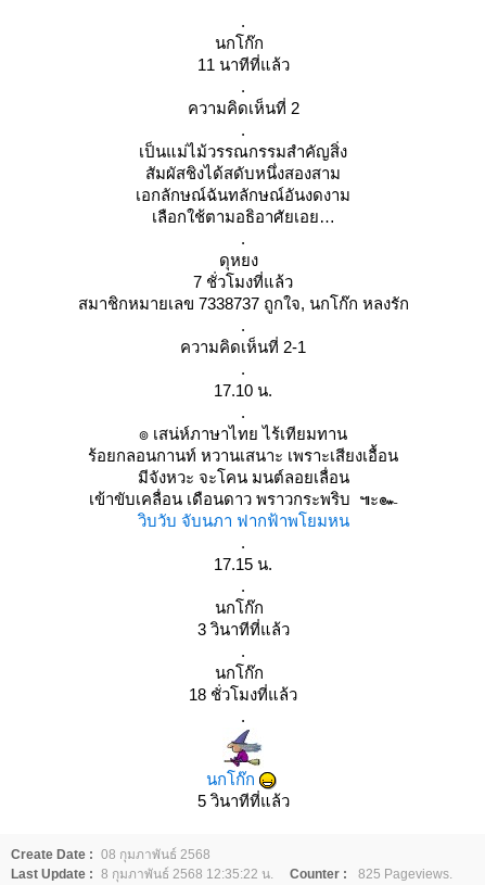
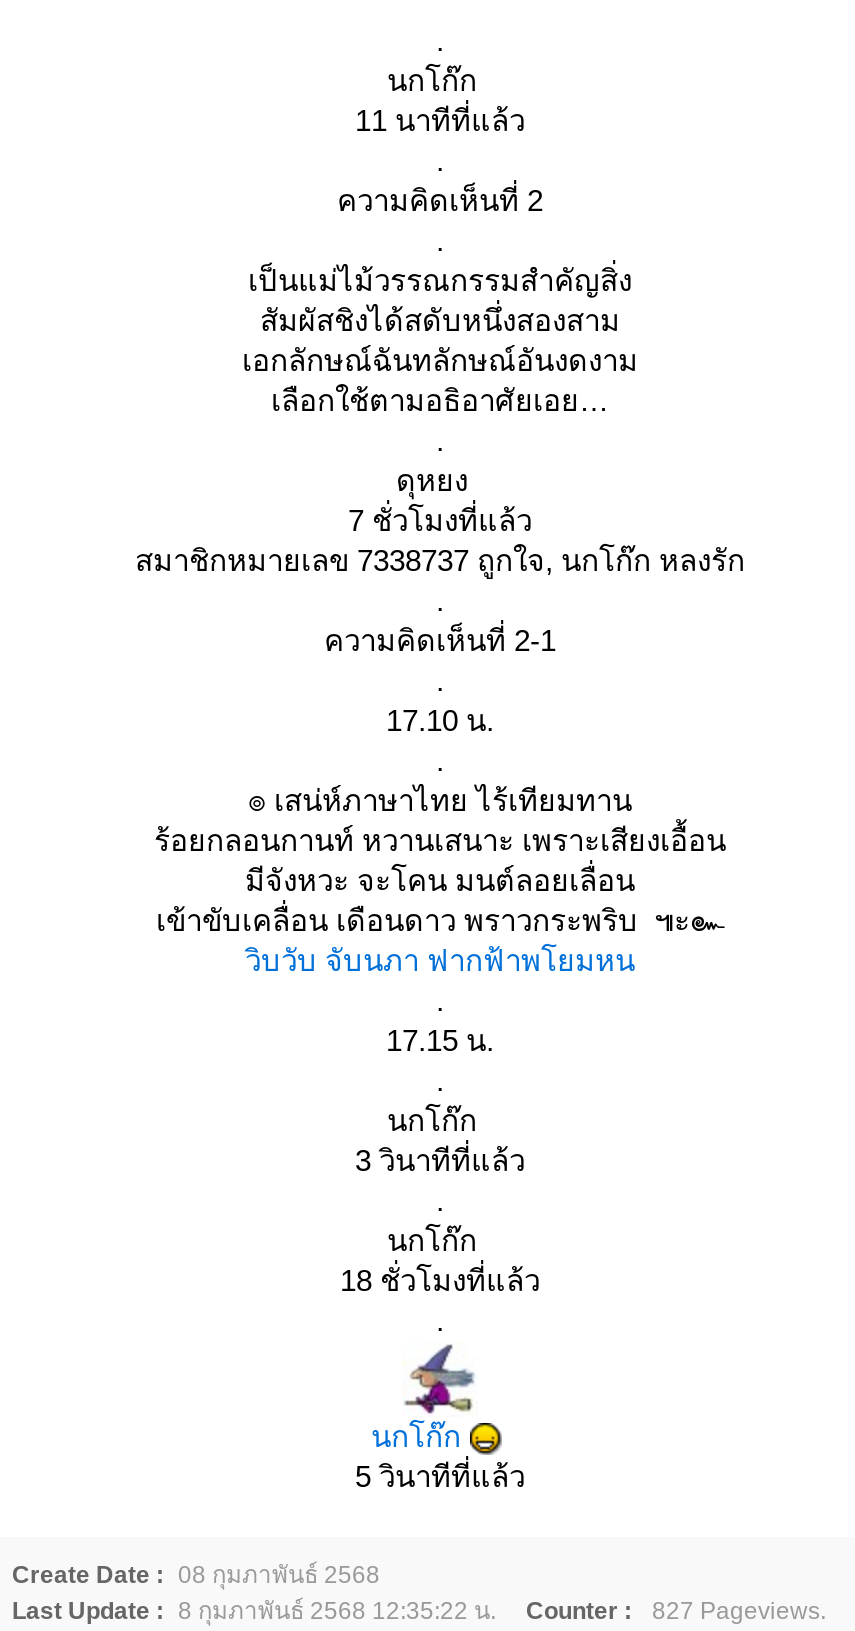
[290,867,452,882] Counter : 825 Pageviews. -> [526,1597,826,1625] Counter : 827 Pageviews.

